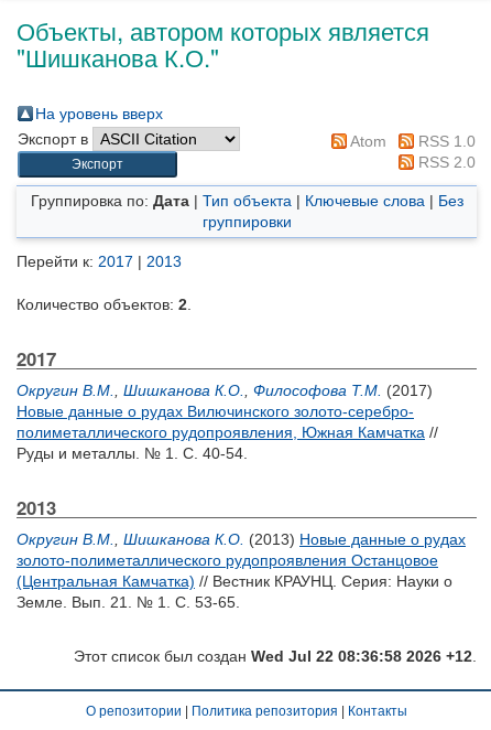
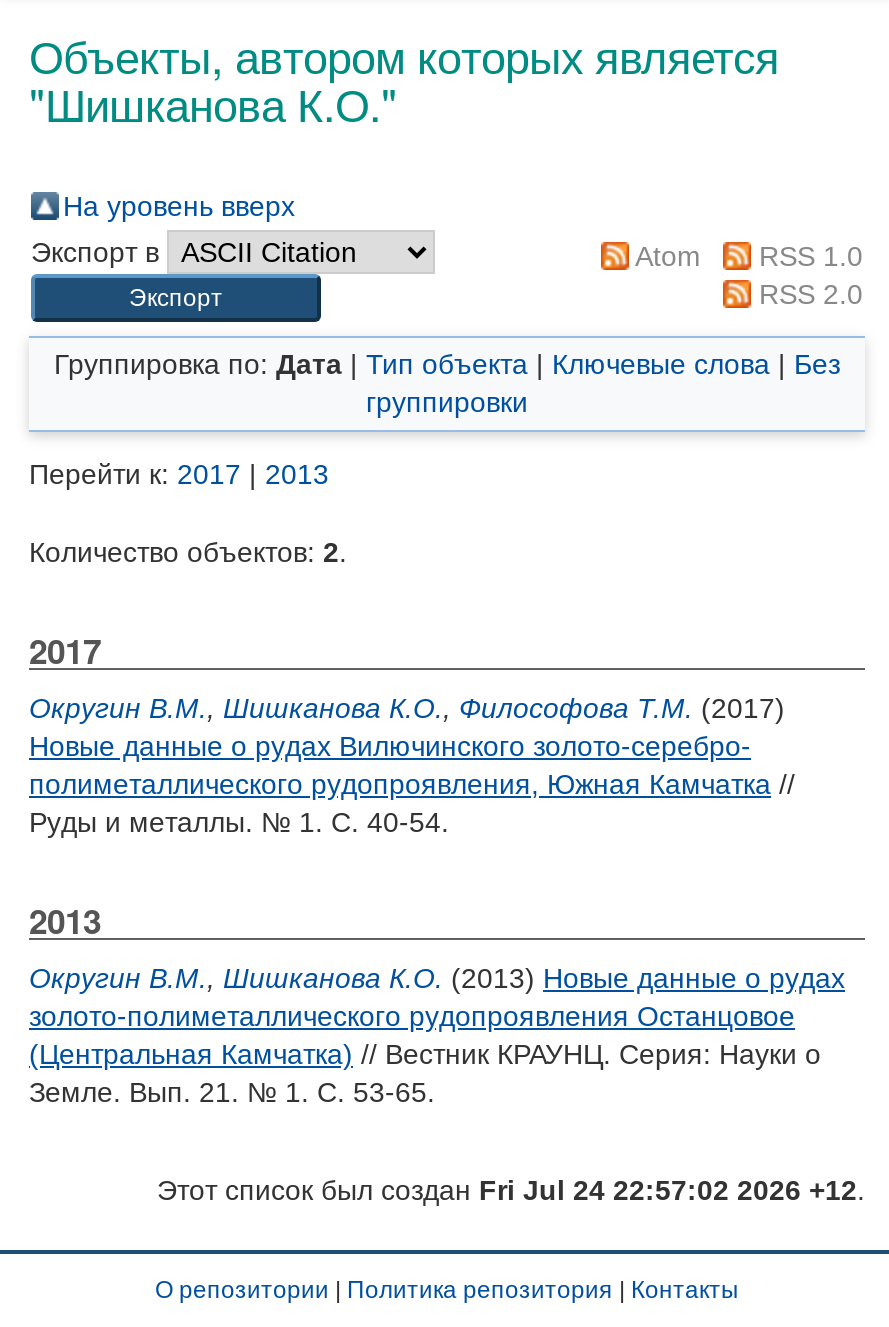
[74,647,477,665] Этот список был создан Wed Jul 22 08:36:58 2026 +12. -> [157,1174,865,1206] Этот список был создан Fri Jul 24 22:57:02 2026 +12.

